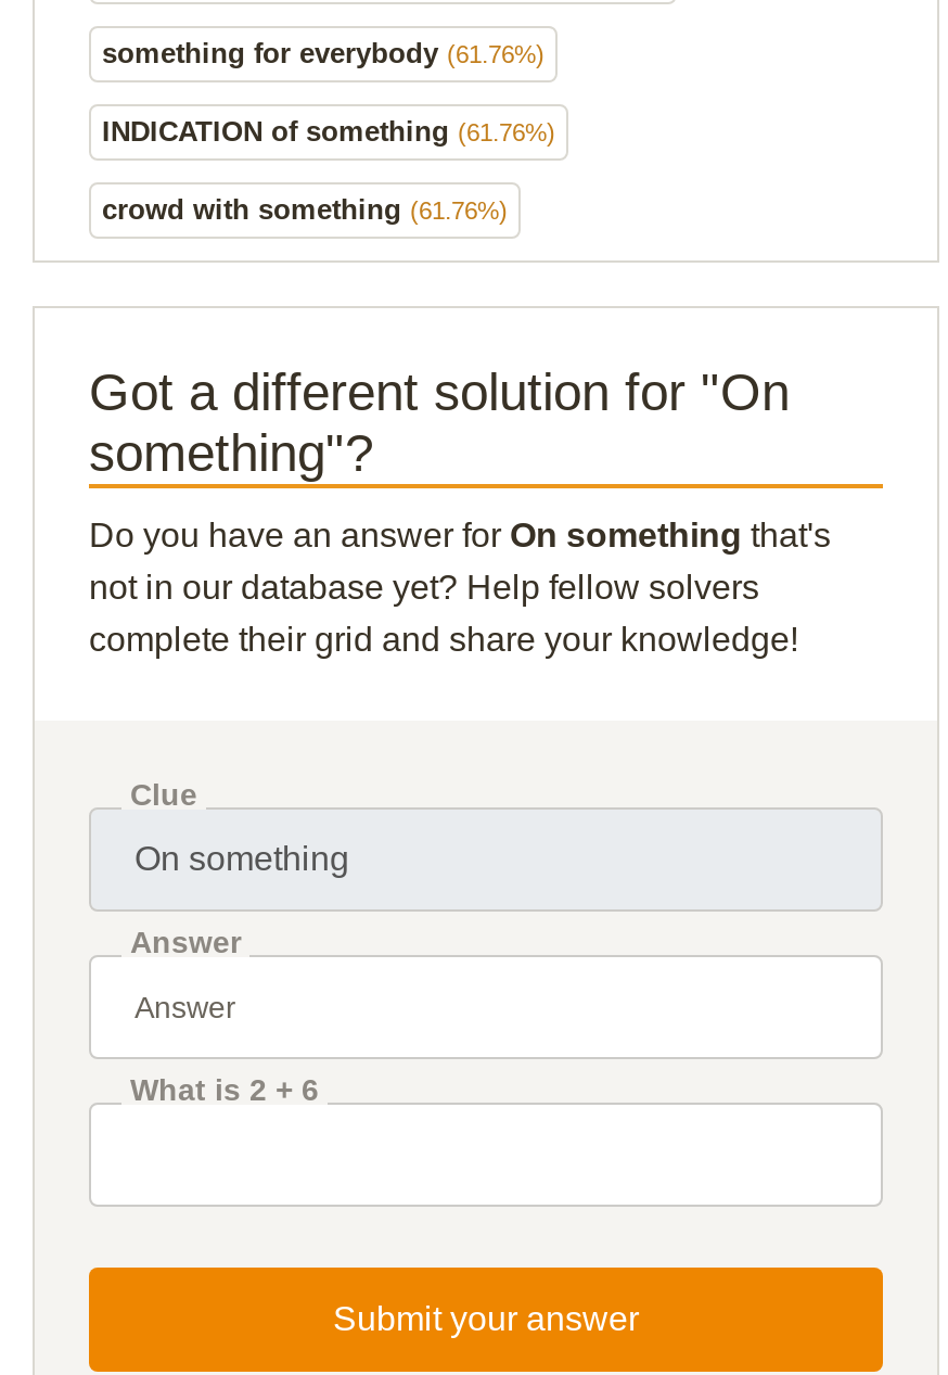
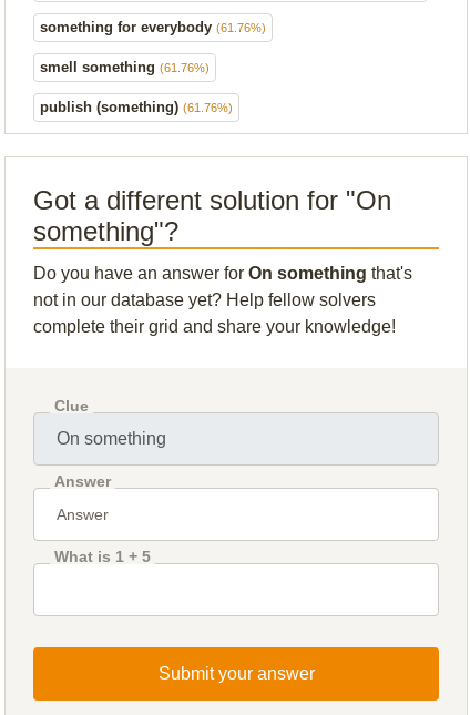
[102,114,555,147] INDICATION of something (61.76%) -> [40,58,210,75] smell something (61.76%)
[102,192,508,225] crowd with something (61.76%) -> [40,98,233,115] publish (something) (61.76%)
[130,1071,319,1106] What is 2 + 6 -> [54,547,151,565] What is 1 + 5

